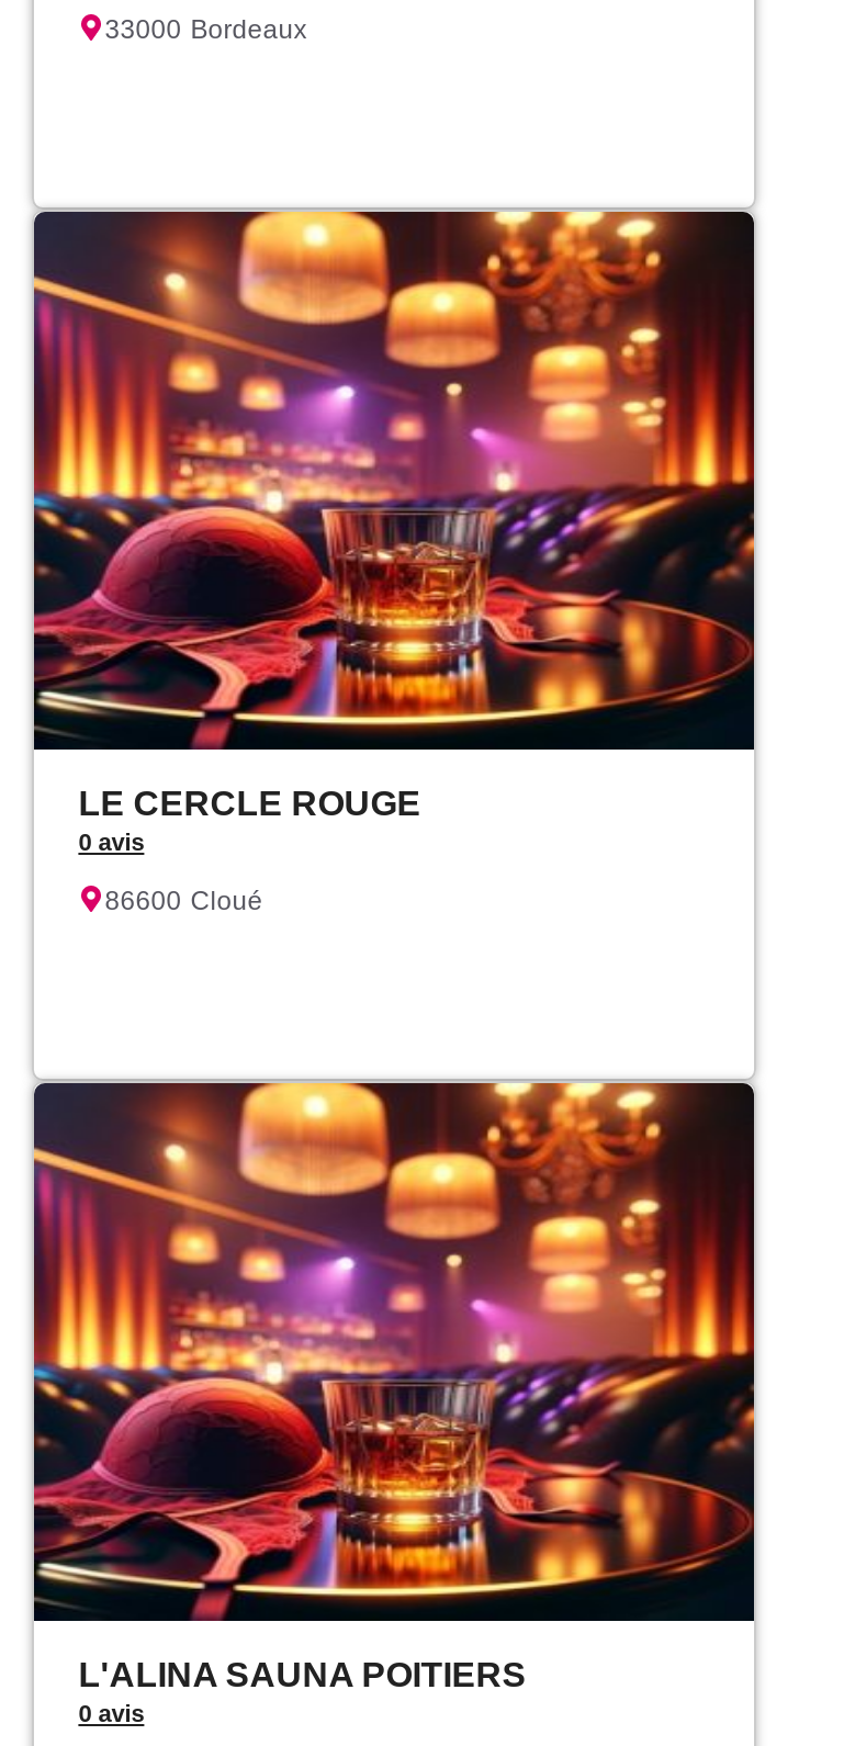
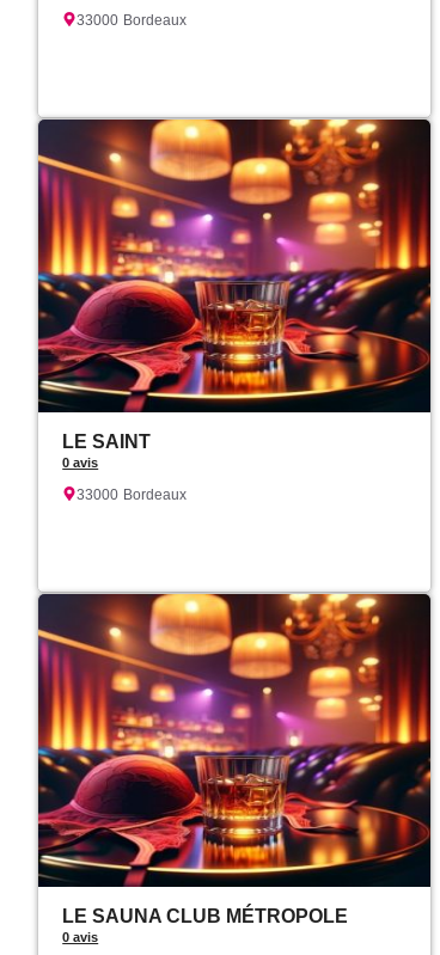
[78,785,421,822] LE CERCLE ROUGE -> [62,431,151,452] LE SAINT
[105,886,263,916] 86600 Cloué -> [77,486,187,503] 33000 Bordeaux
[78,1656,526,1693] L'ALINA SAUNA POITIERS -> [62,906,348,926] LE SAUNA CLUB MÉTROPOLE

